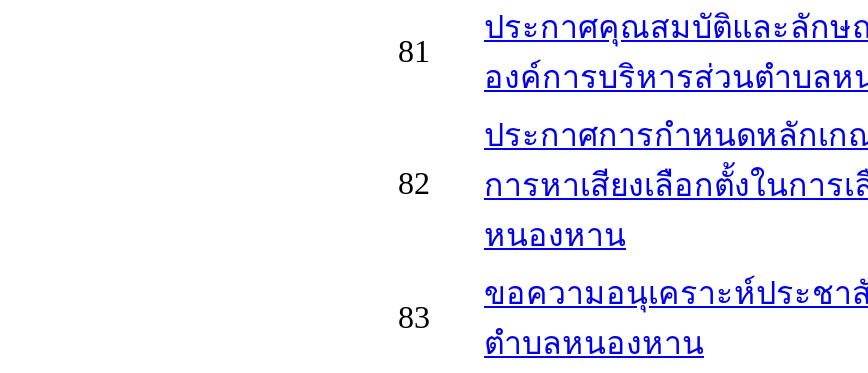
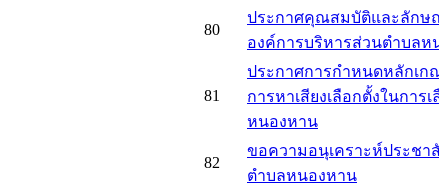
[398,34,430,68] 81 -> [204,21,220,38] 80
[398,166,430,200] 82 -> [204,87,220,104] 81
[398,300,430,334] 83 -> [204,154,220,171] 82

